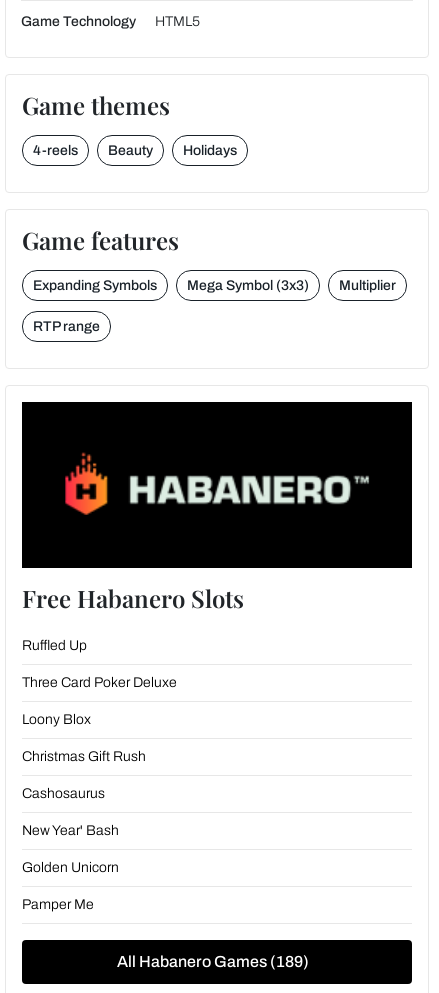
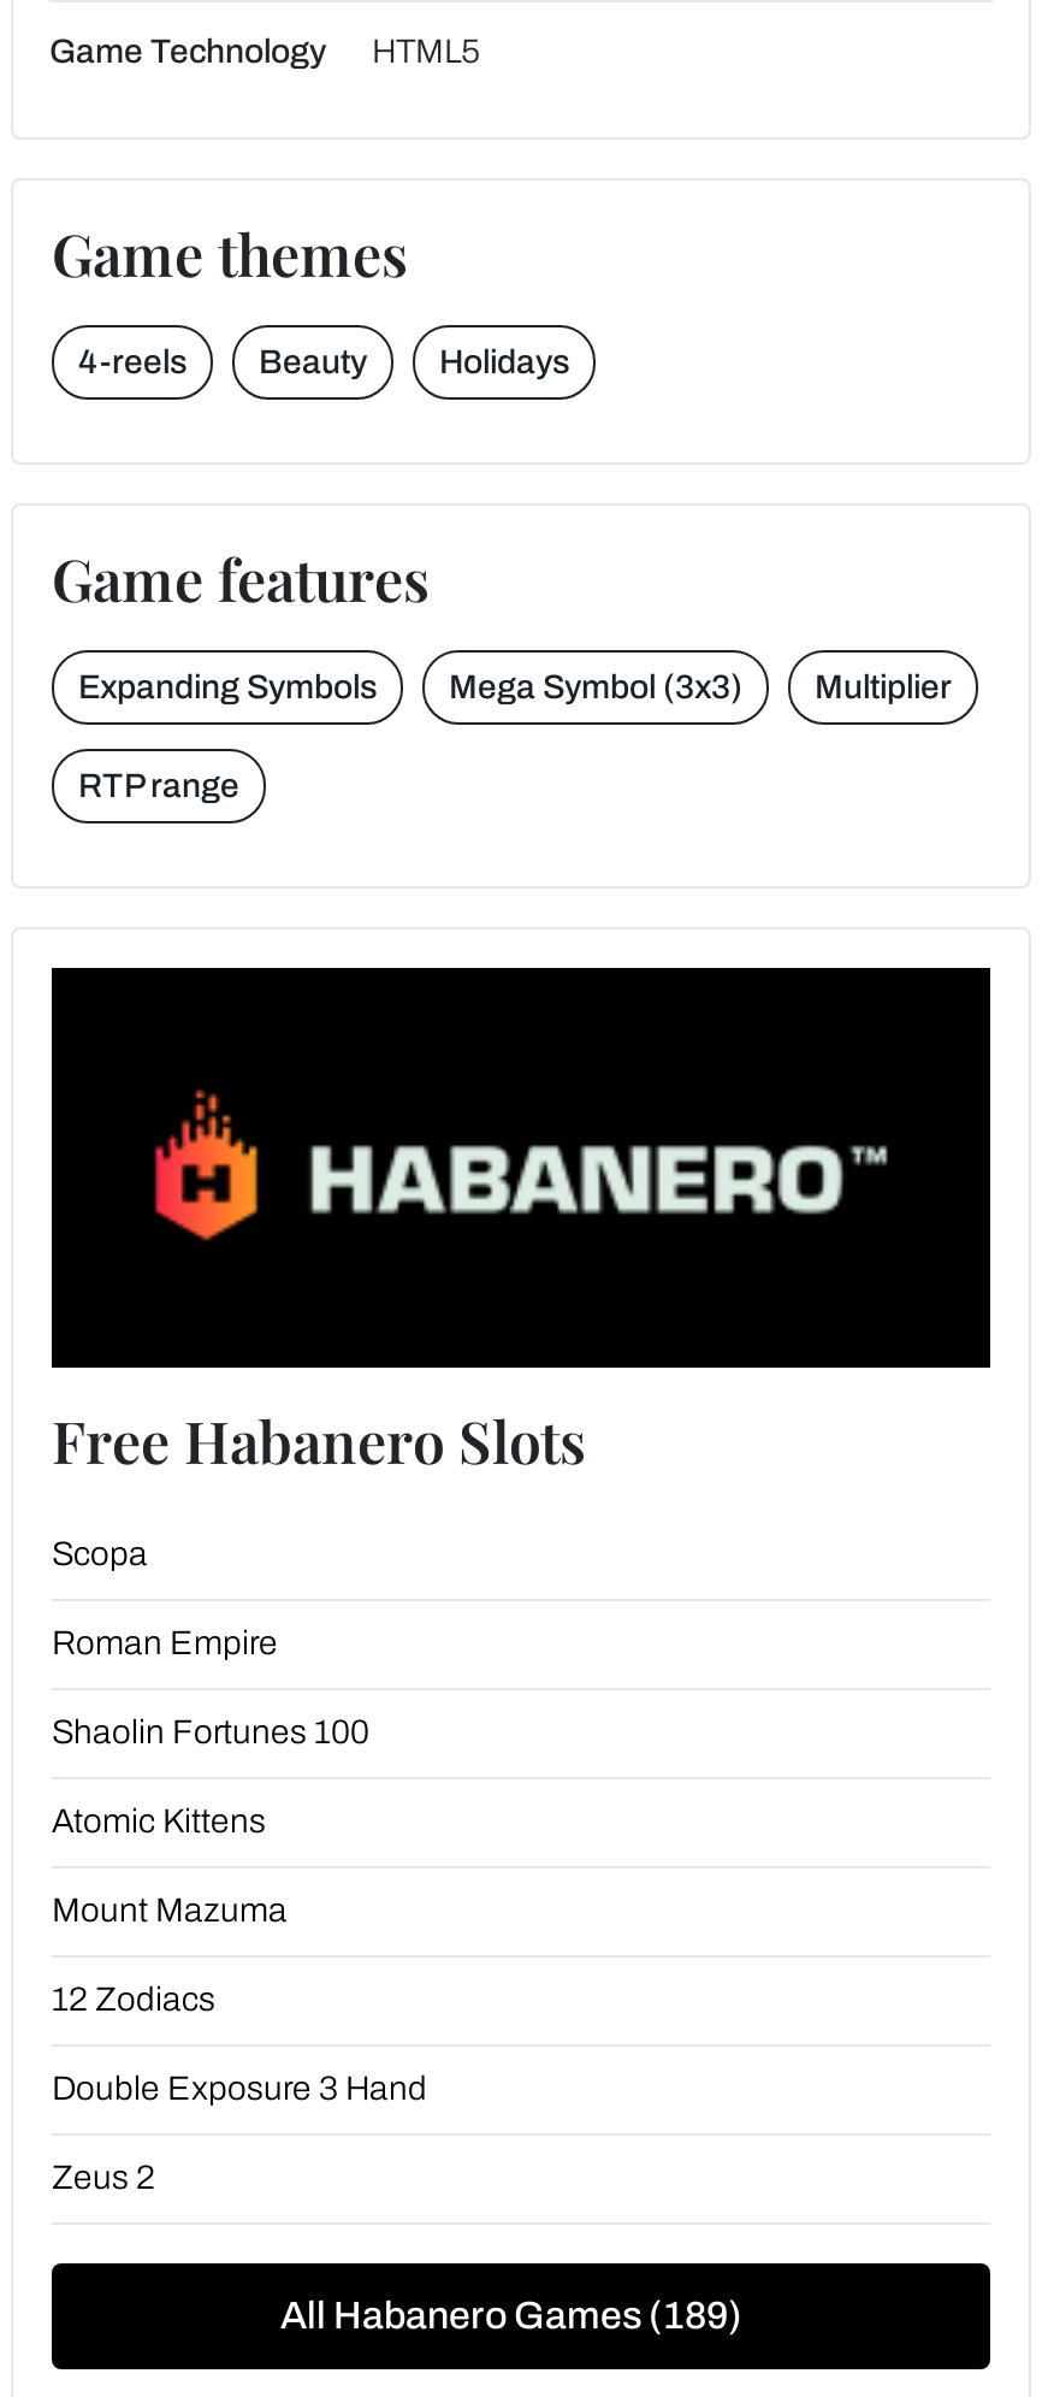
[22,638,87,653] Ruffled Up -> [52,1537,148,1573] Scopa
[22,675,177,690] Three Card Poker Deluxe -> [52,1626,278,1662] Roman Empire
[22,712,91,727] Loony Blox -> [52,1715,369,1751] Shaolin Fortunes 100
[22,749,146,764] Christmas Gift Rush -> [52,1804,266,1841] Atomic Kittens
[22,786,105,801] Cashosaurus -> [52,1894,288,1930] Mount Mazuma
[22,823,119,838] New Year' Bash -> [52,1983,215,2019] 12 Zodiacs
[22,860,119,875] Golden Unicorn -> [52,2072,427,2108] Double Exposure 3 Hand
[22,897,94,912] Pamper Me -> [52,2161,155,2197] Zeus 2

